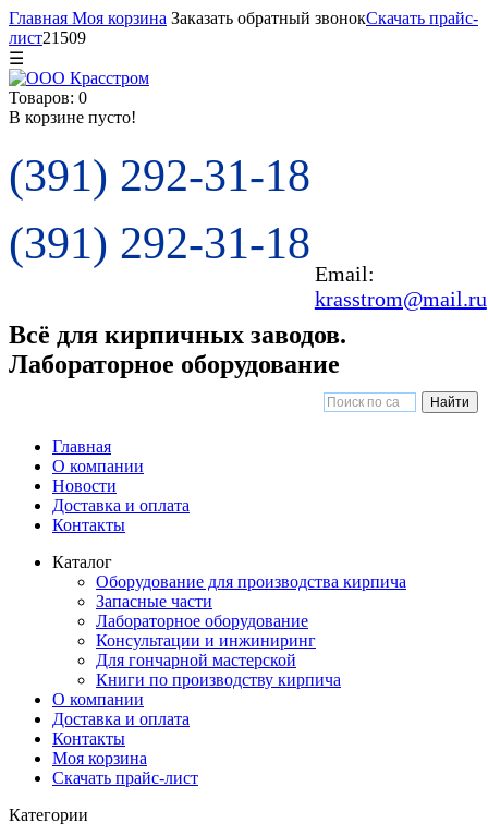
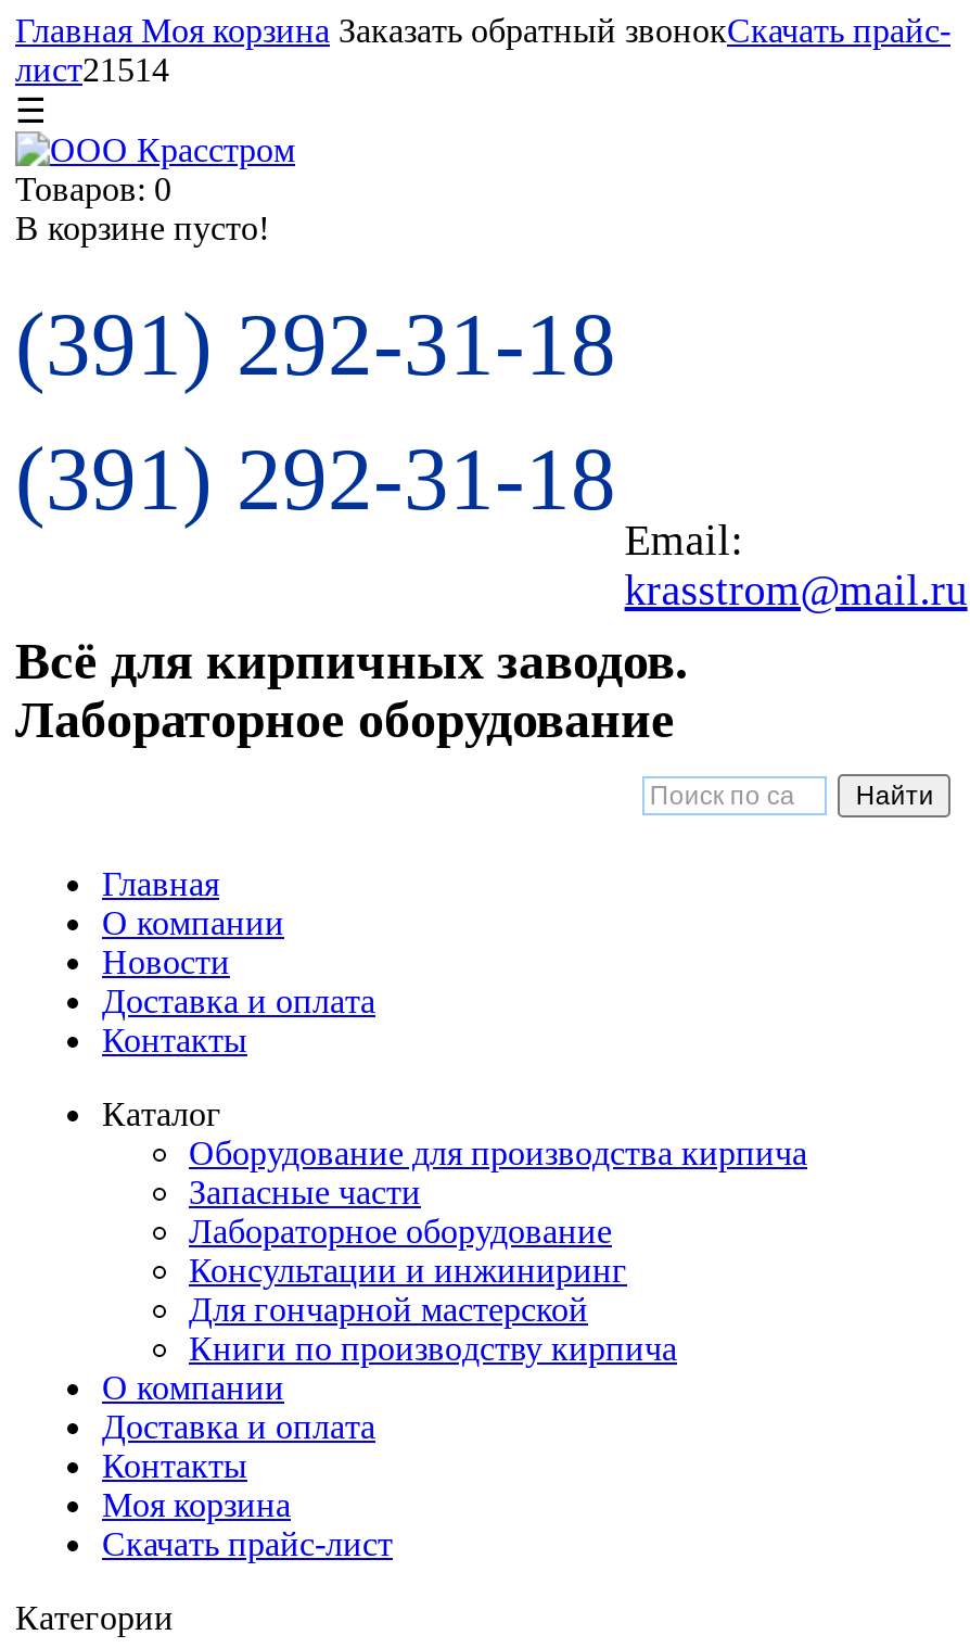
[9,28,86,47] лист21509 -> [15,51,169,88] лист21514

